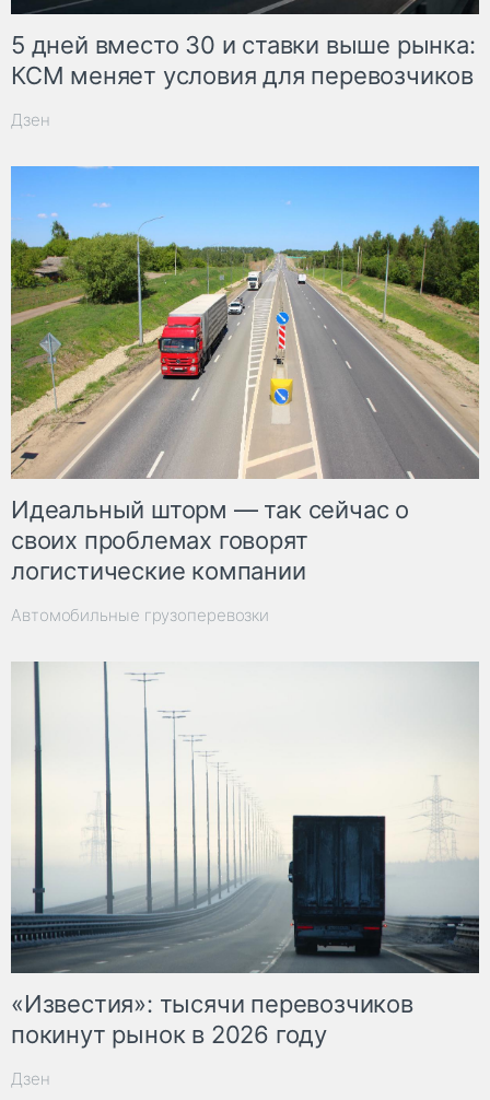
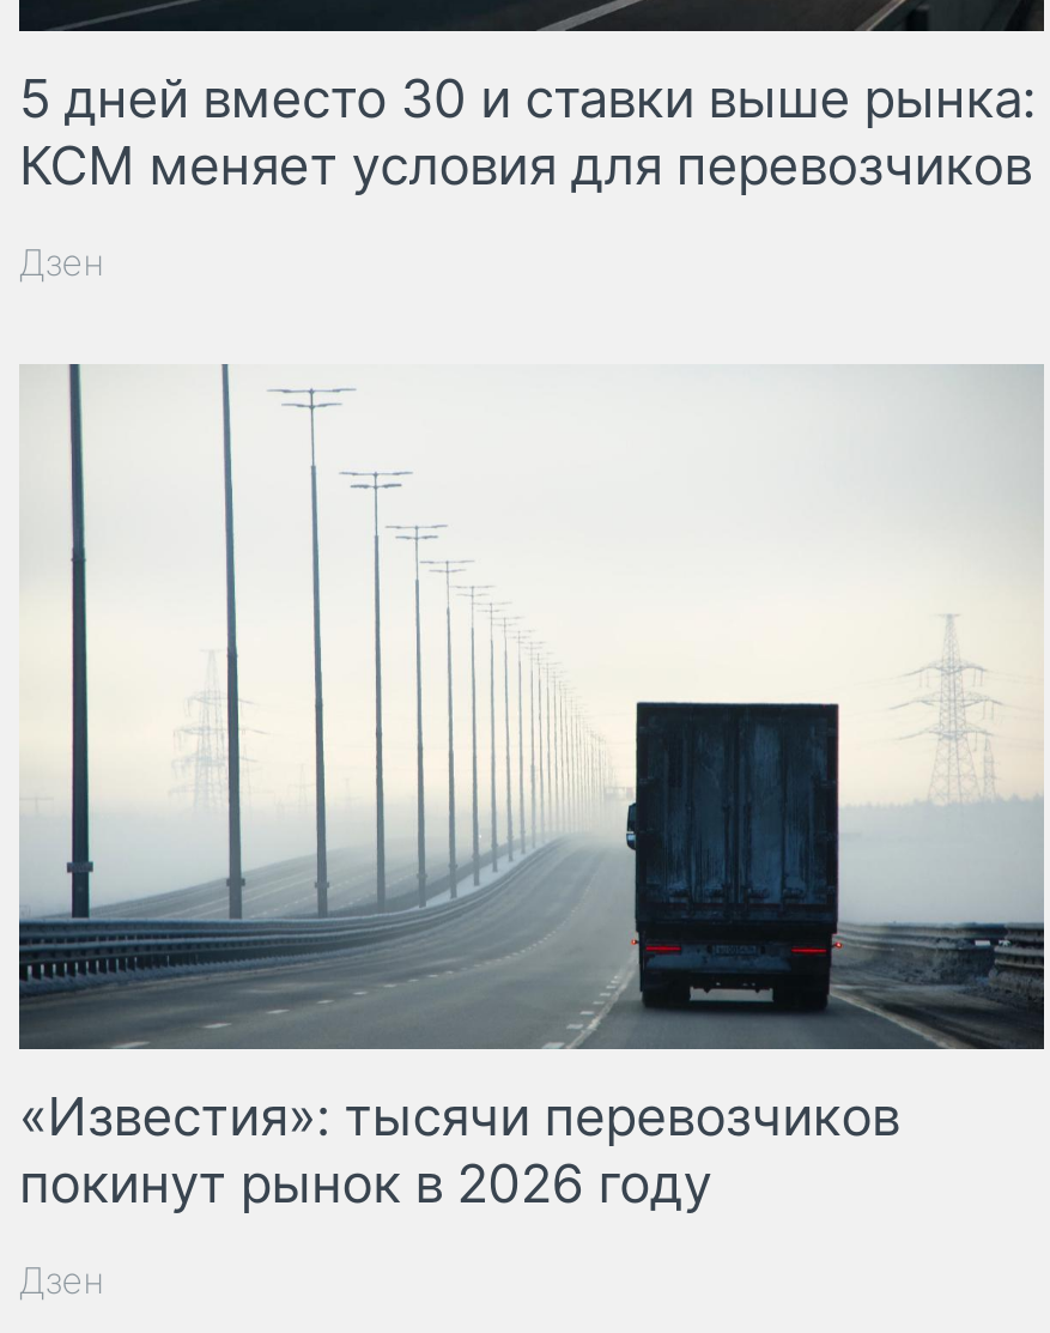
[10,165,480,625] [image] | Идеальный шторм — так сейчас о | своих проблемах говорят | логистические компании | Автомобильные грузоперевозки -> none

